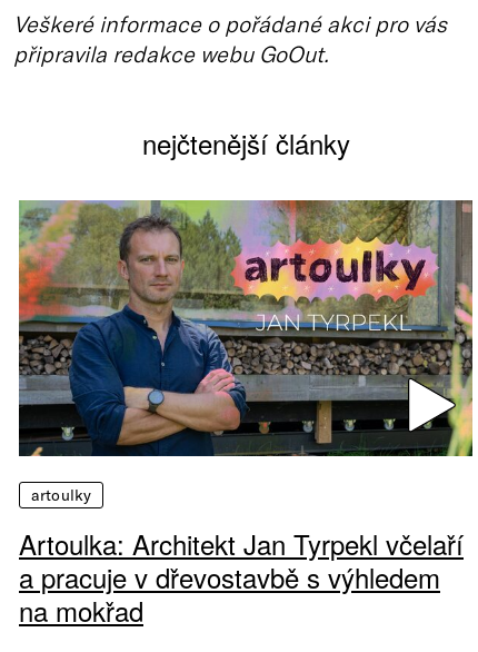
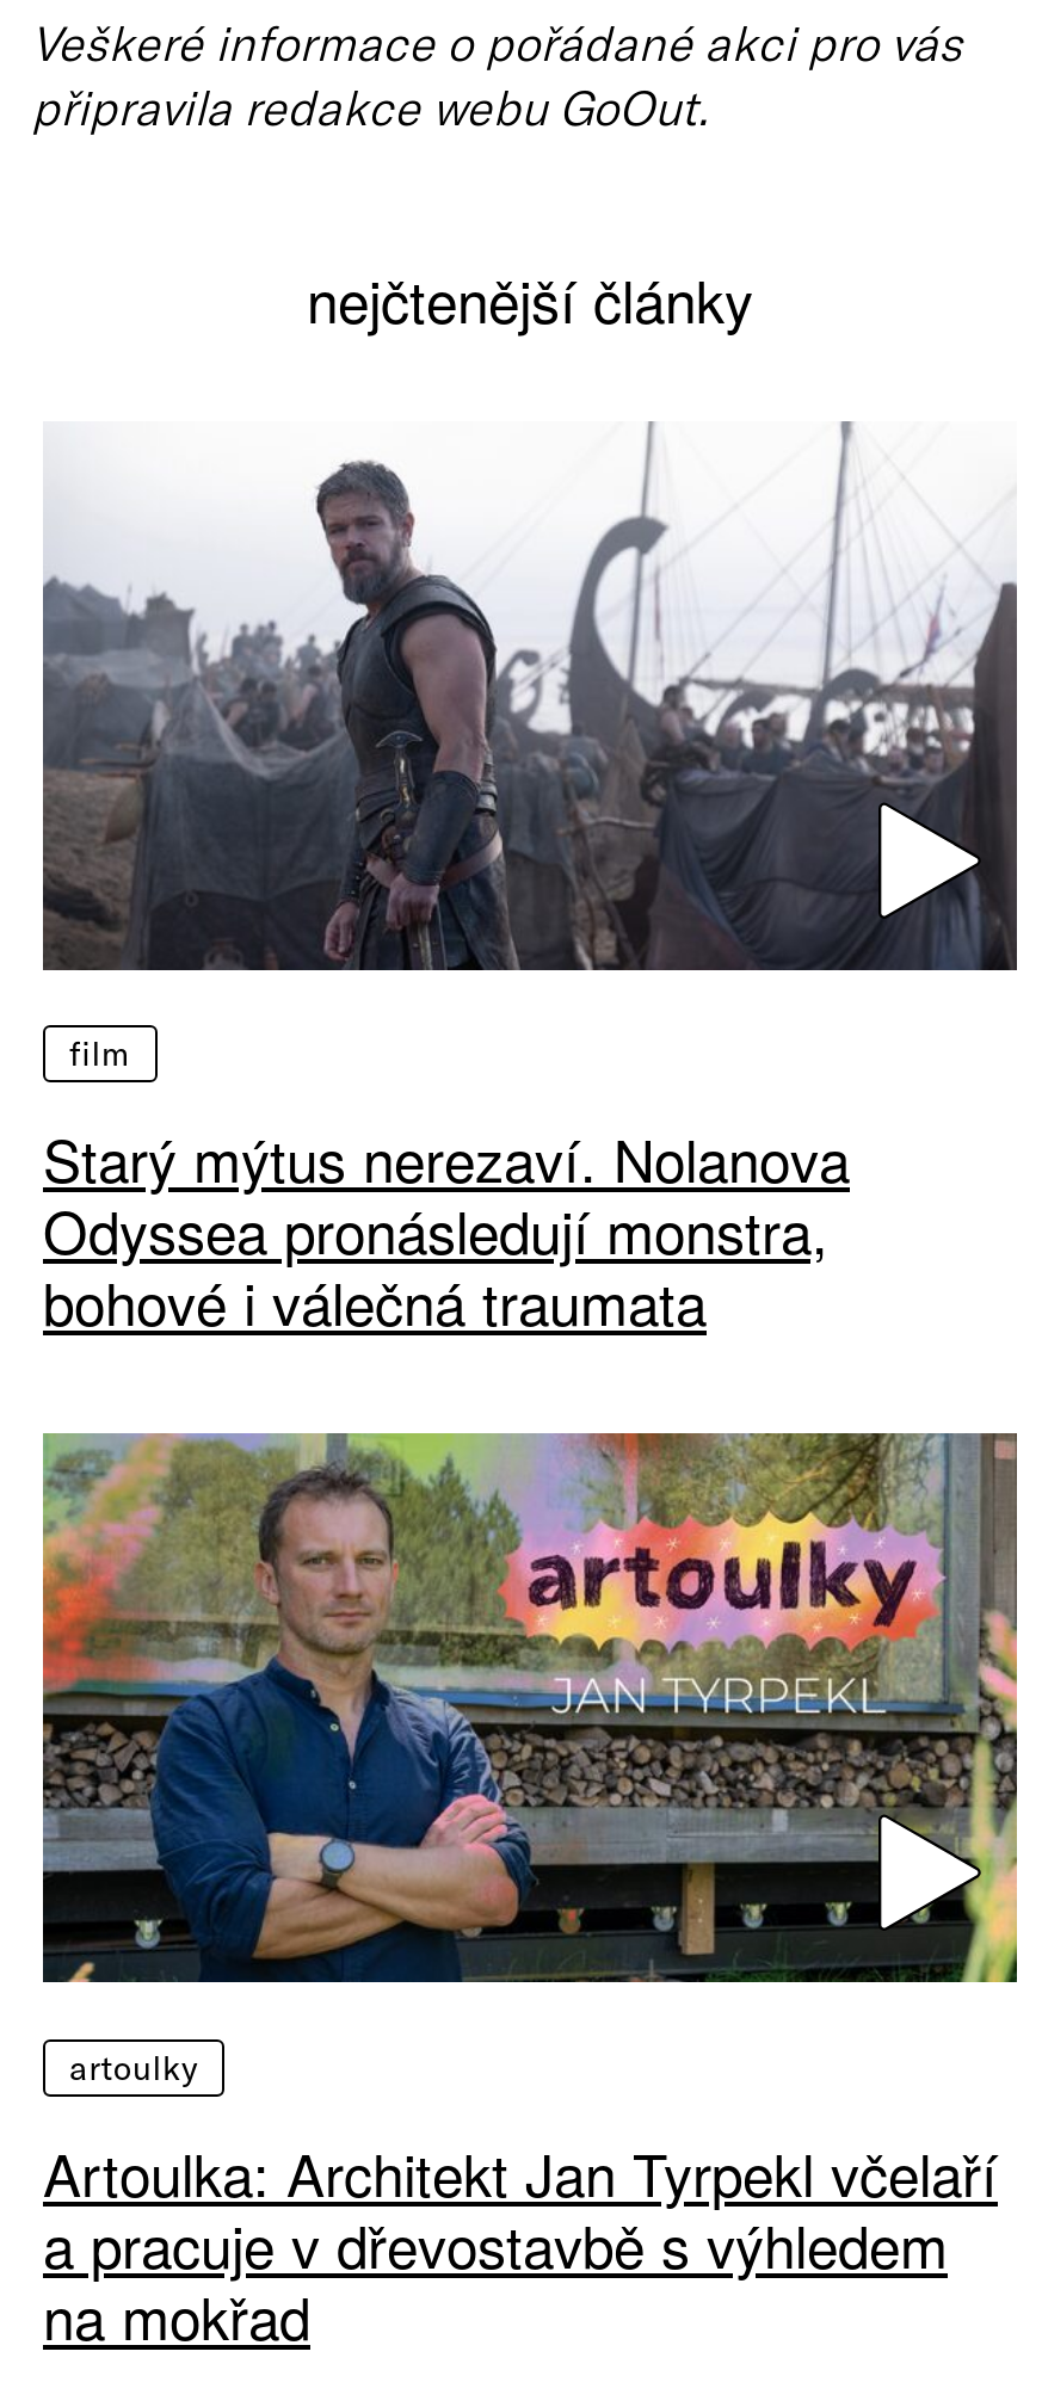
none -> [41,421,1019,1344] [image] | film | Starý mýtus nerezaví. Nolanova | Odyssea pronásledují monstra, | bohové i válečná traumata

